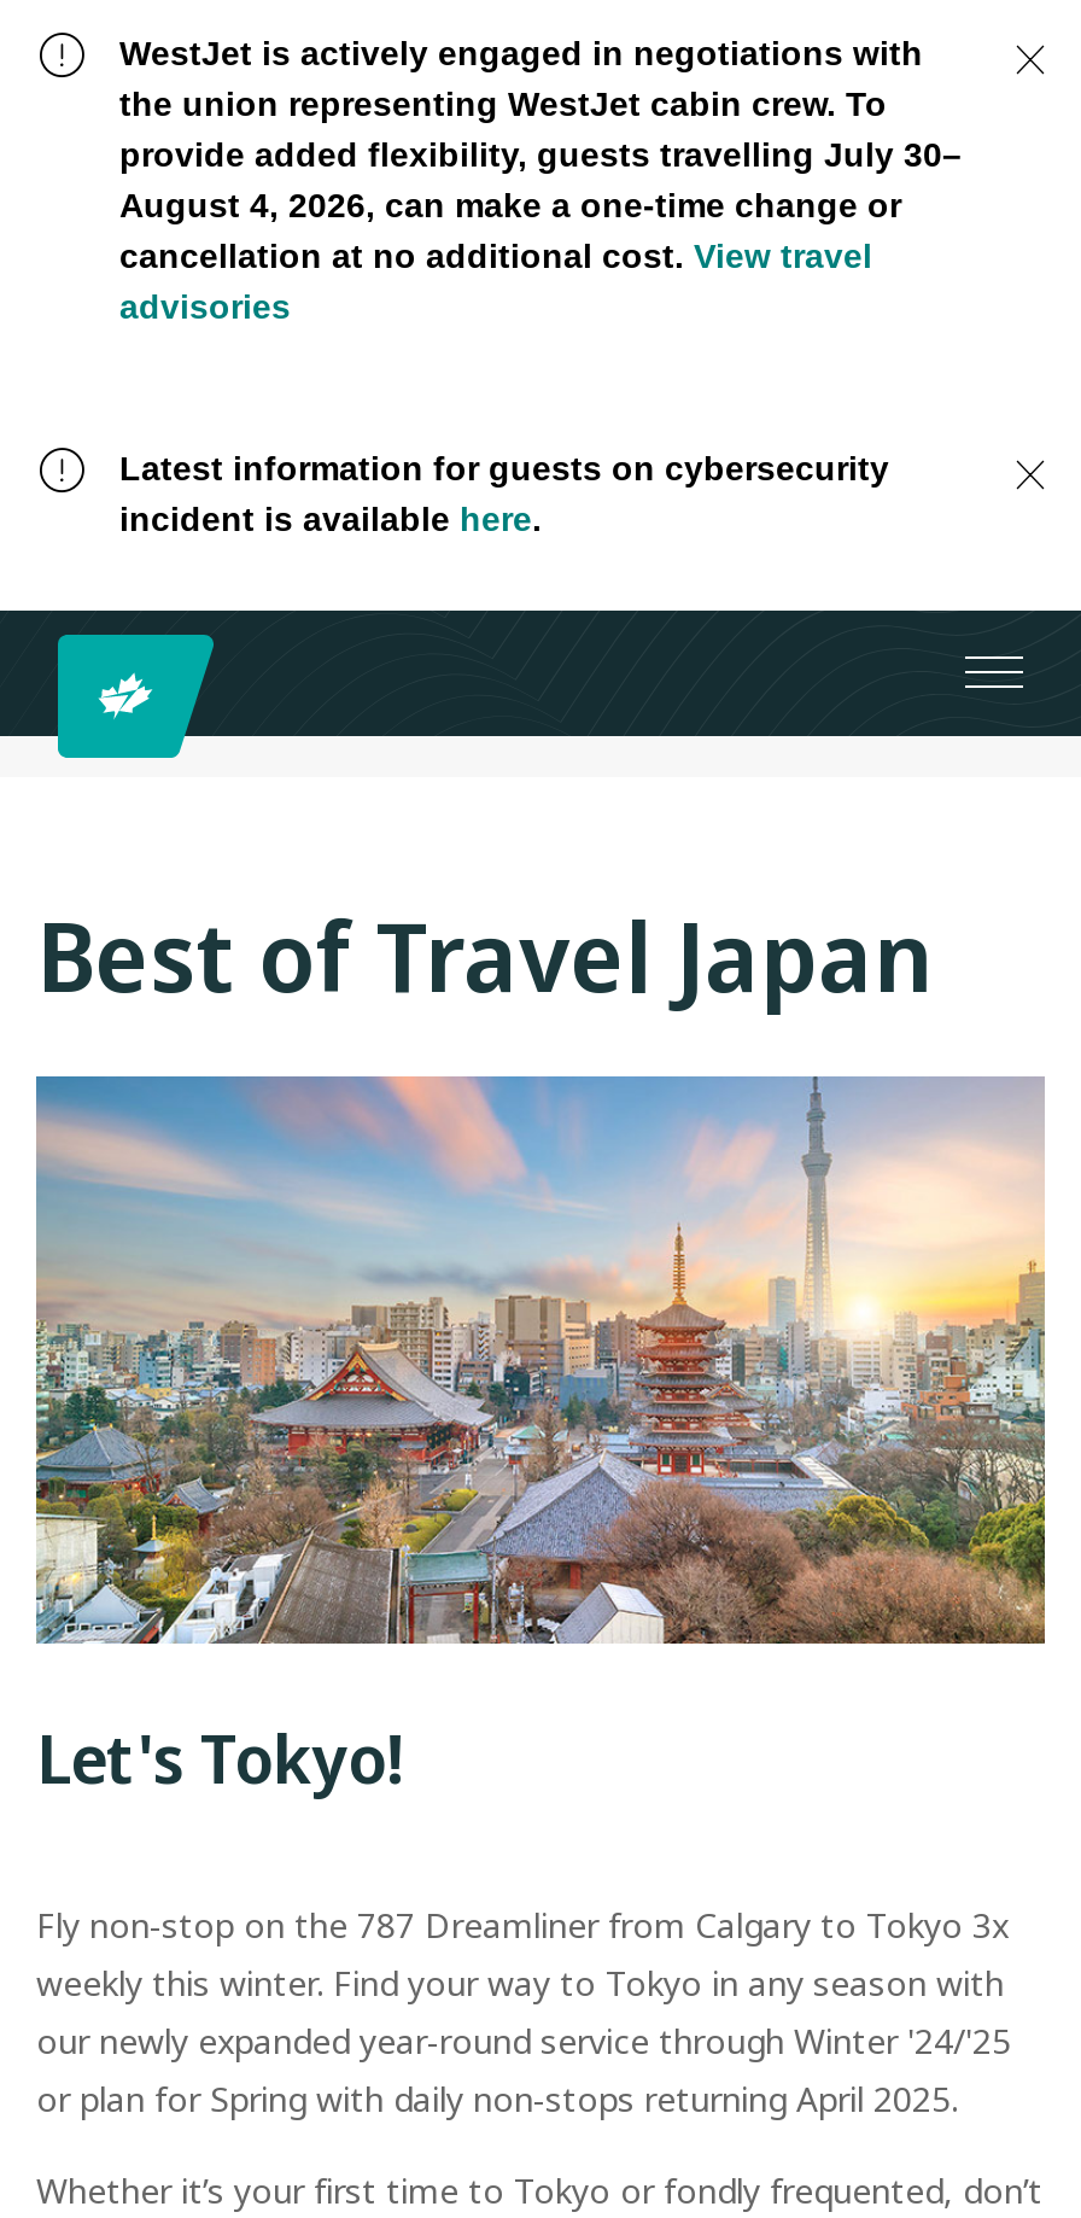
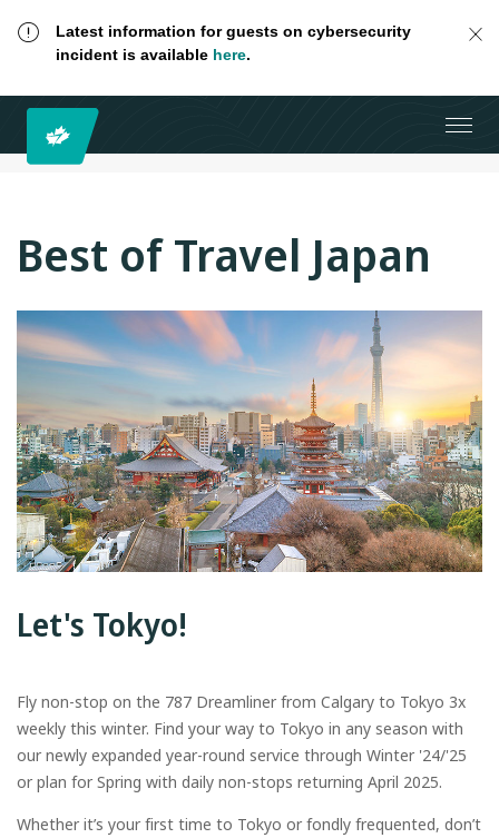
[119,34,962,326] WestJet is actively engaged in negotiations with | the union representing WestJet cabin crew. To | provide added flexibility, guests travelling July 30– | August 4, 2026, can make a one-time change or | cancellation at no additional cost. View travel | advisories -> none

